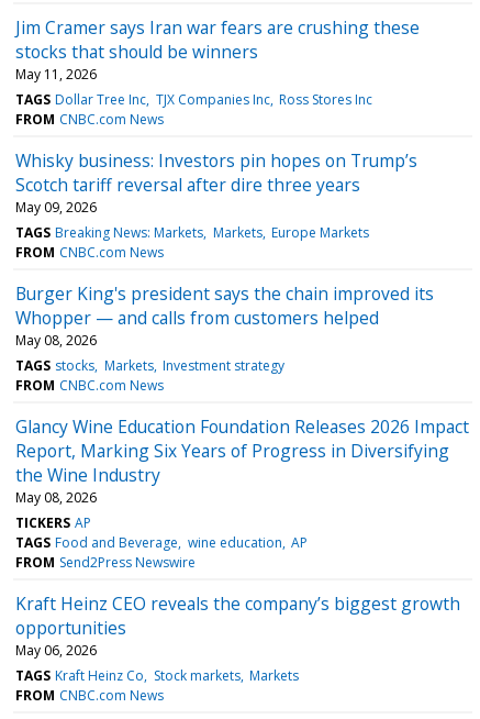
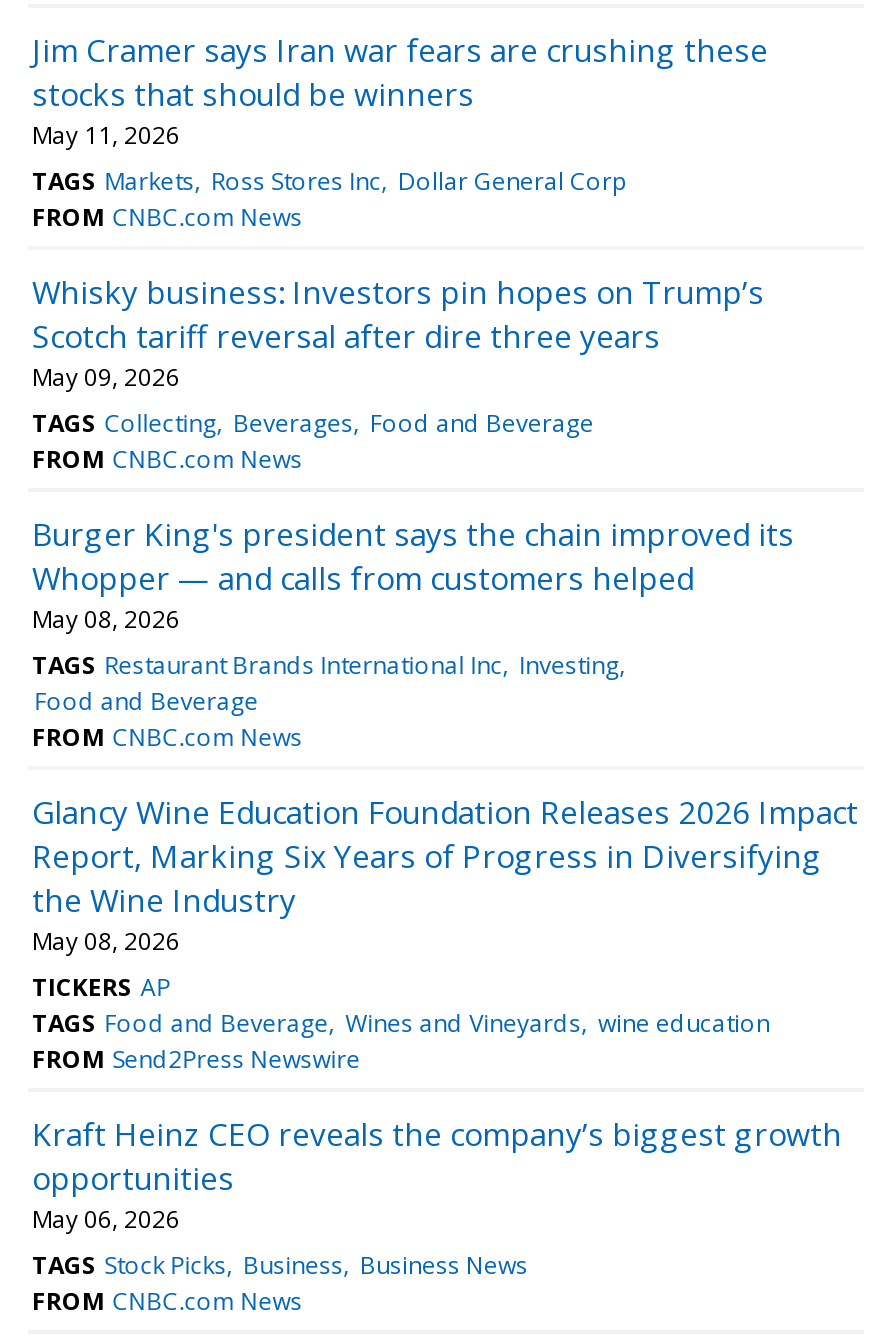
[15,90,372,109] TAGS Dollar Tree Inc TJX Companies Inc Ross Stores Inc -> [32,164,628,198] TAGS Markets Ross Stores Inc Dollar General Corp
[15,223,369,242] TAGS Breaking News: Markets Markets Europe Markets -> [32,406,594,440] TAGS Collecting Beverages Food and Beverage
[15,356,284,375] TAGS stocks Markets Investment strategy -> [32,648,619,718] TAGS Restaurant Brands International Inc Investing | Food and Beverage
[15,533,307,552] TAGS Food and Beverage wine education AP -> [32,1006,770,1040] TAGS Food and Beverage Wines and Vineyards wine education
[15,666,299,685] TAGS Kraft Heinz Co Stock markets Markets -> [32,1248,528,1282] TAGS Stock Picks Business Business News

